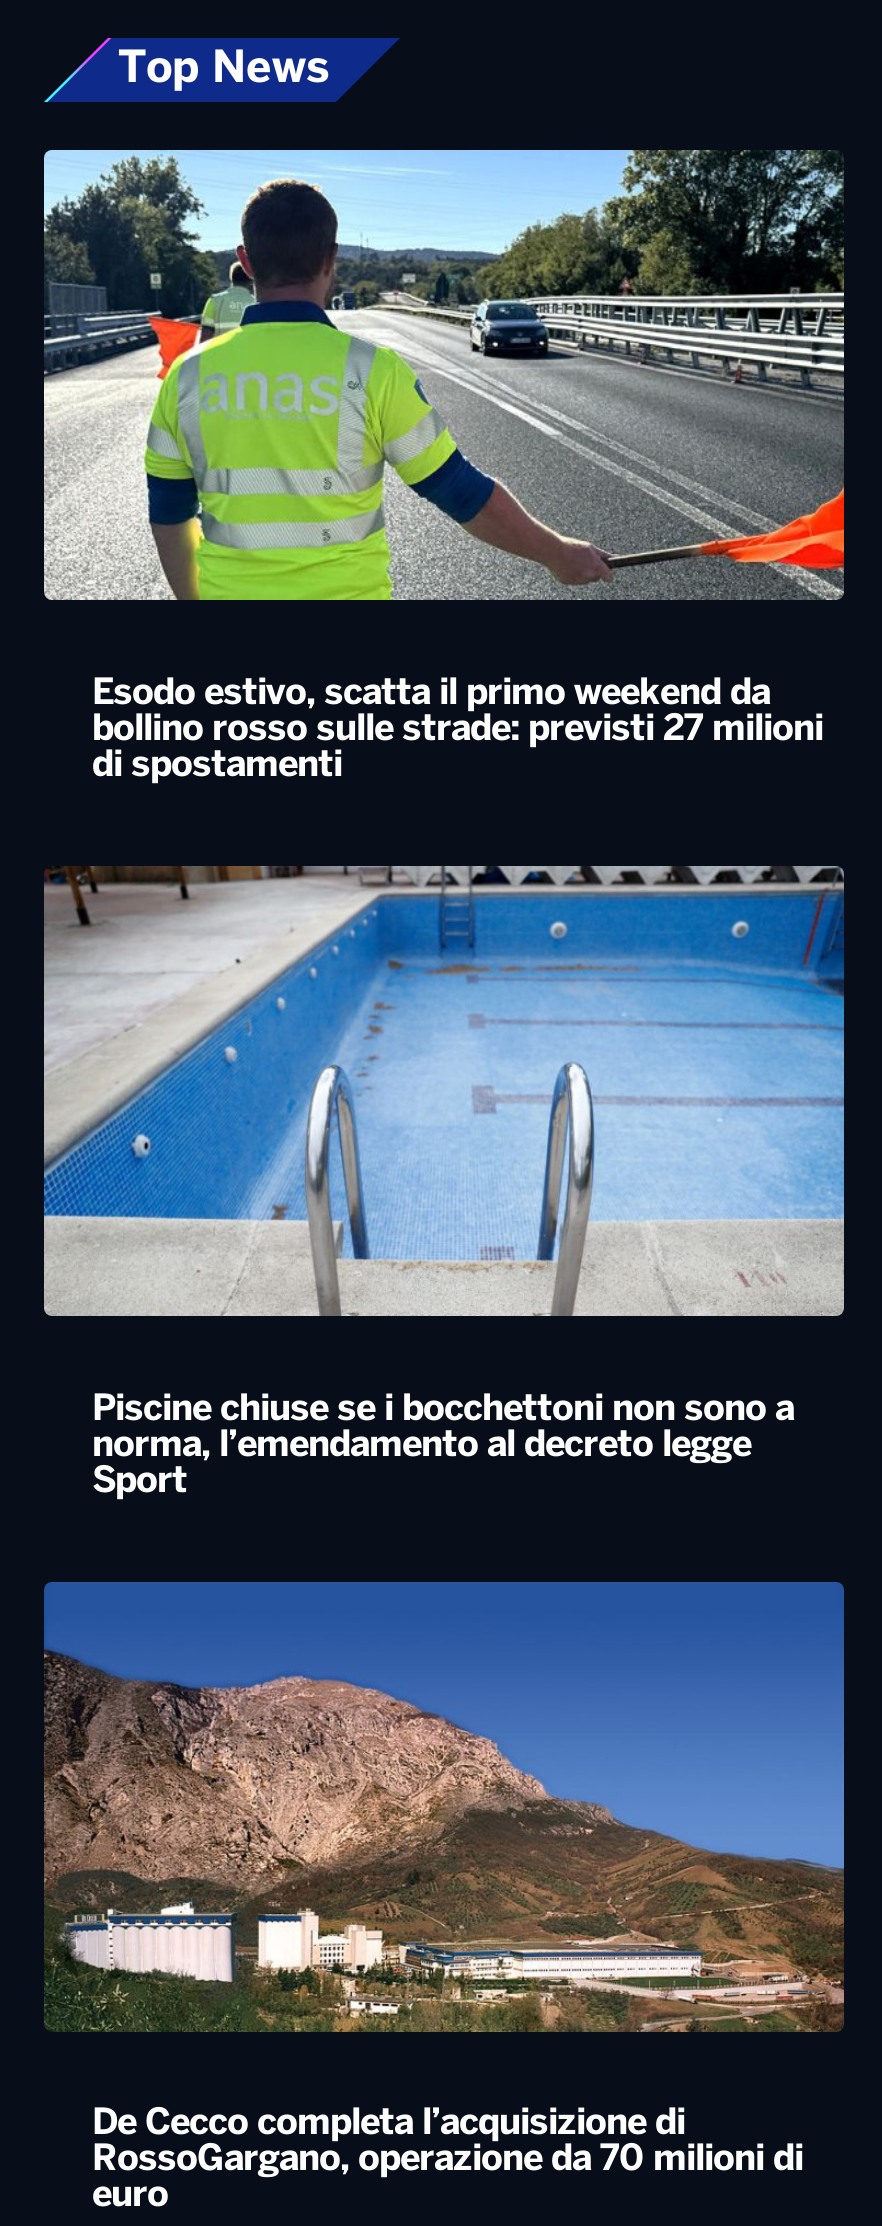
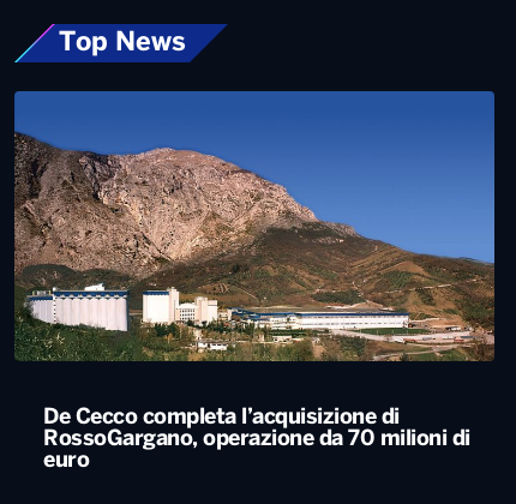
[42,148,846,783] [image] | Esodo estivo, scatta il primo weekend da | bollino rosso sulle strade: previsti 27 milioni | di spostamenti -> none
[42,864,846,1499] [image] | Piscine chiuse se i bocchettoni non sono a | norma, l’emendamento al decreto legge | Sport -> none

